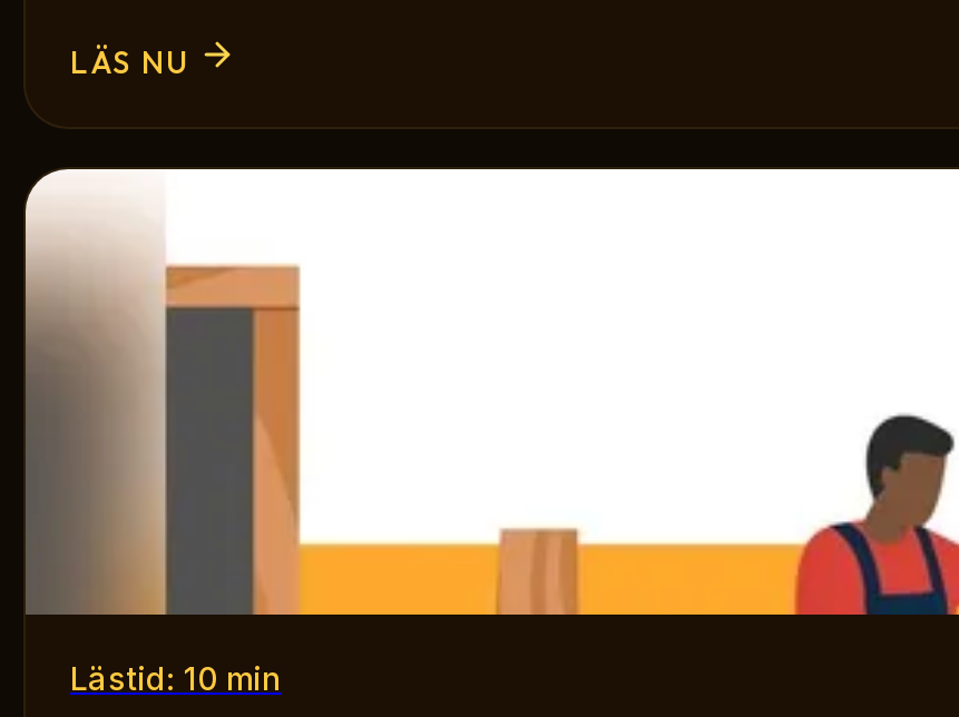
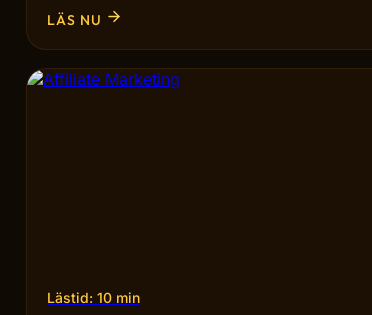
[23,166,952,618] [image] -> none

